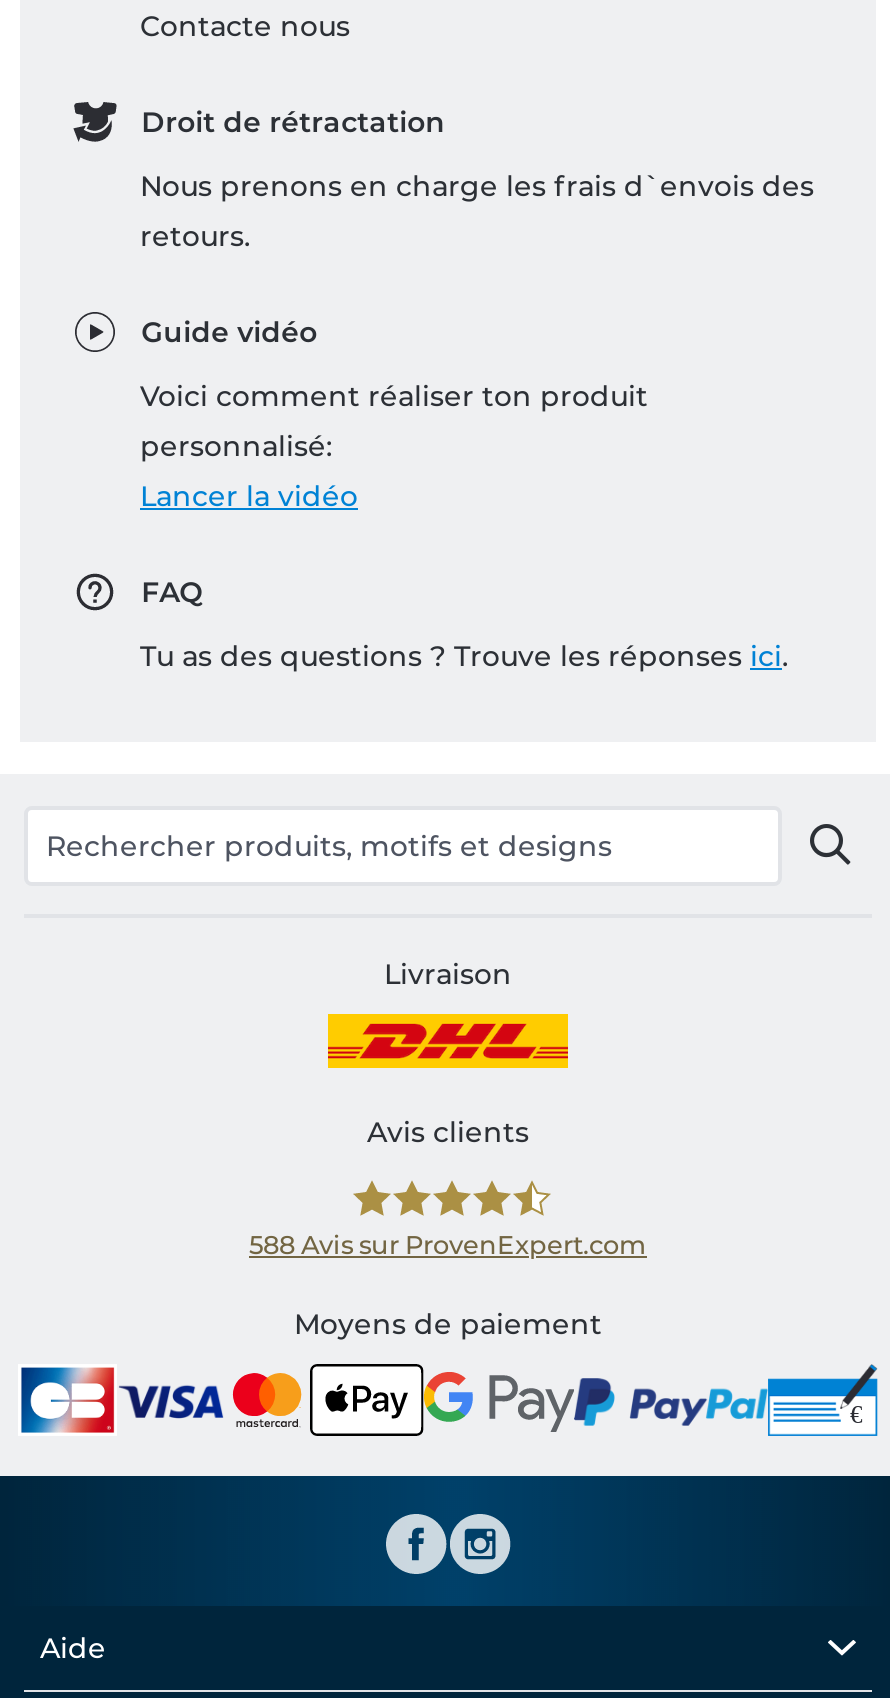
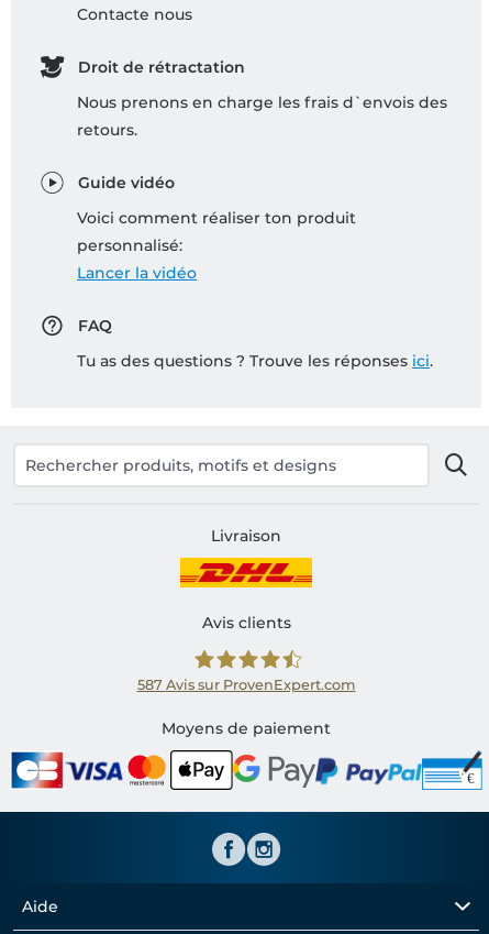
[249,1230,647,1260] 588 Avis sur ProvenExpert.com -> [137,677,355,693] 587 Avis sur ProvenExpert.com

